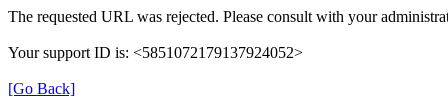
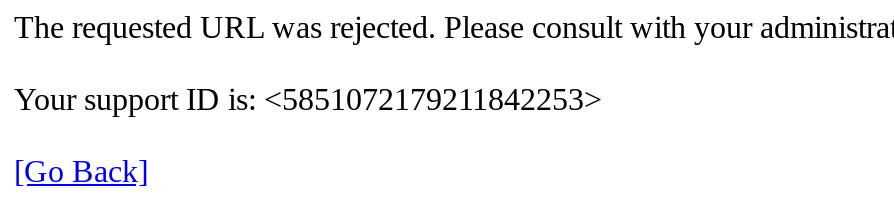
[8,44,303,61] Your support ID is: <5851072179137924052> -> [14,82,602,116] Your support ID is: <5851072179211842253>

